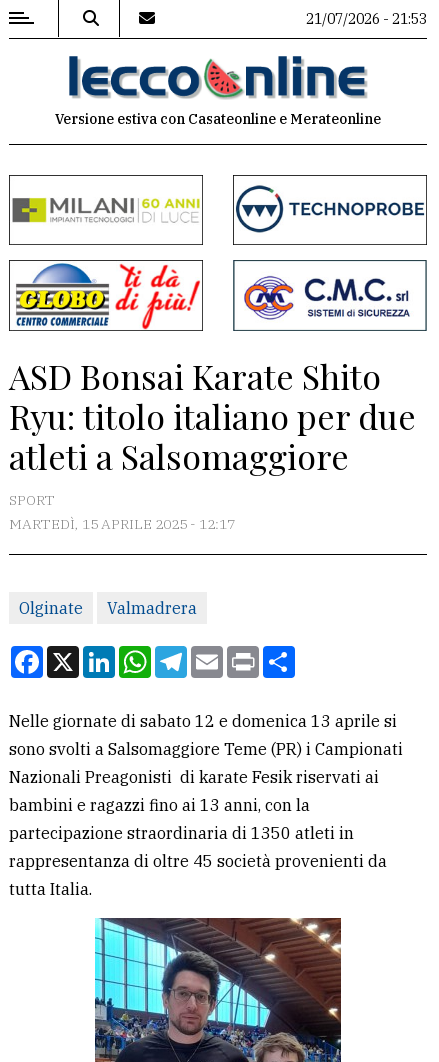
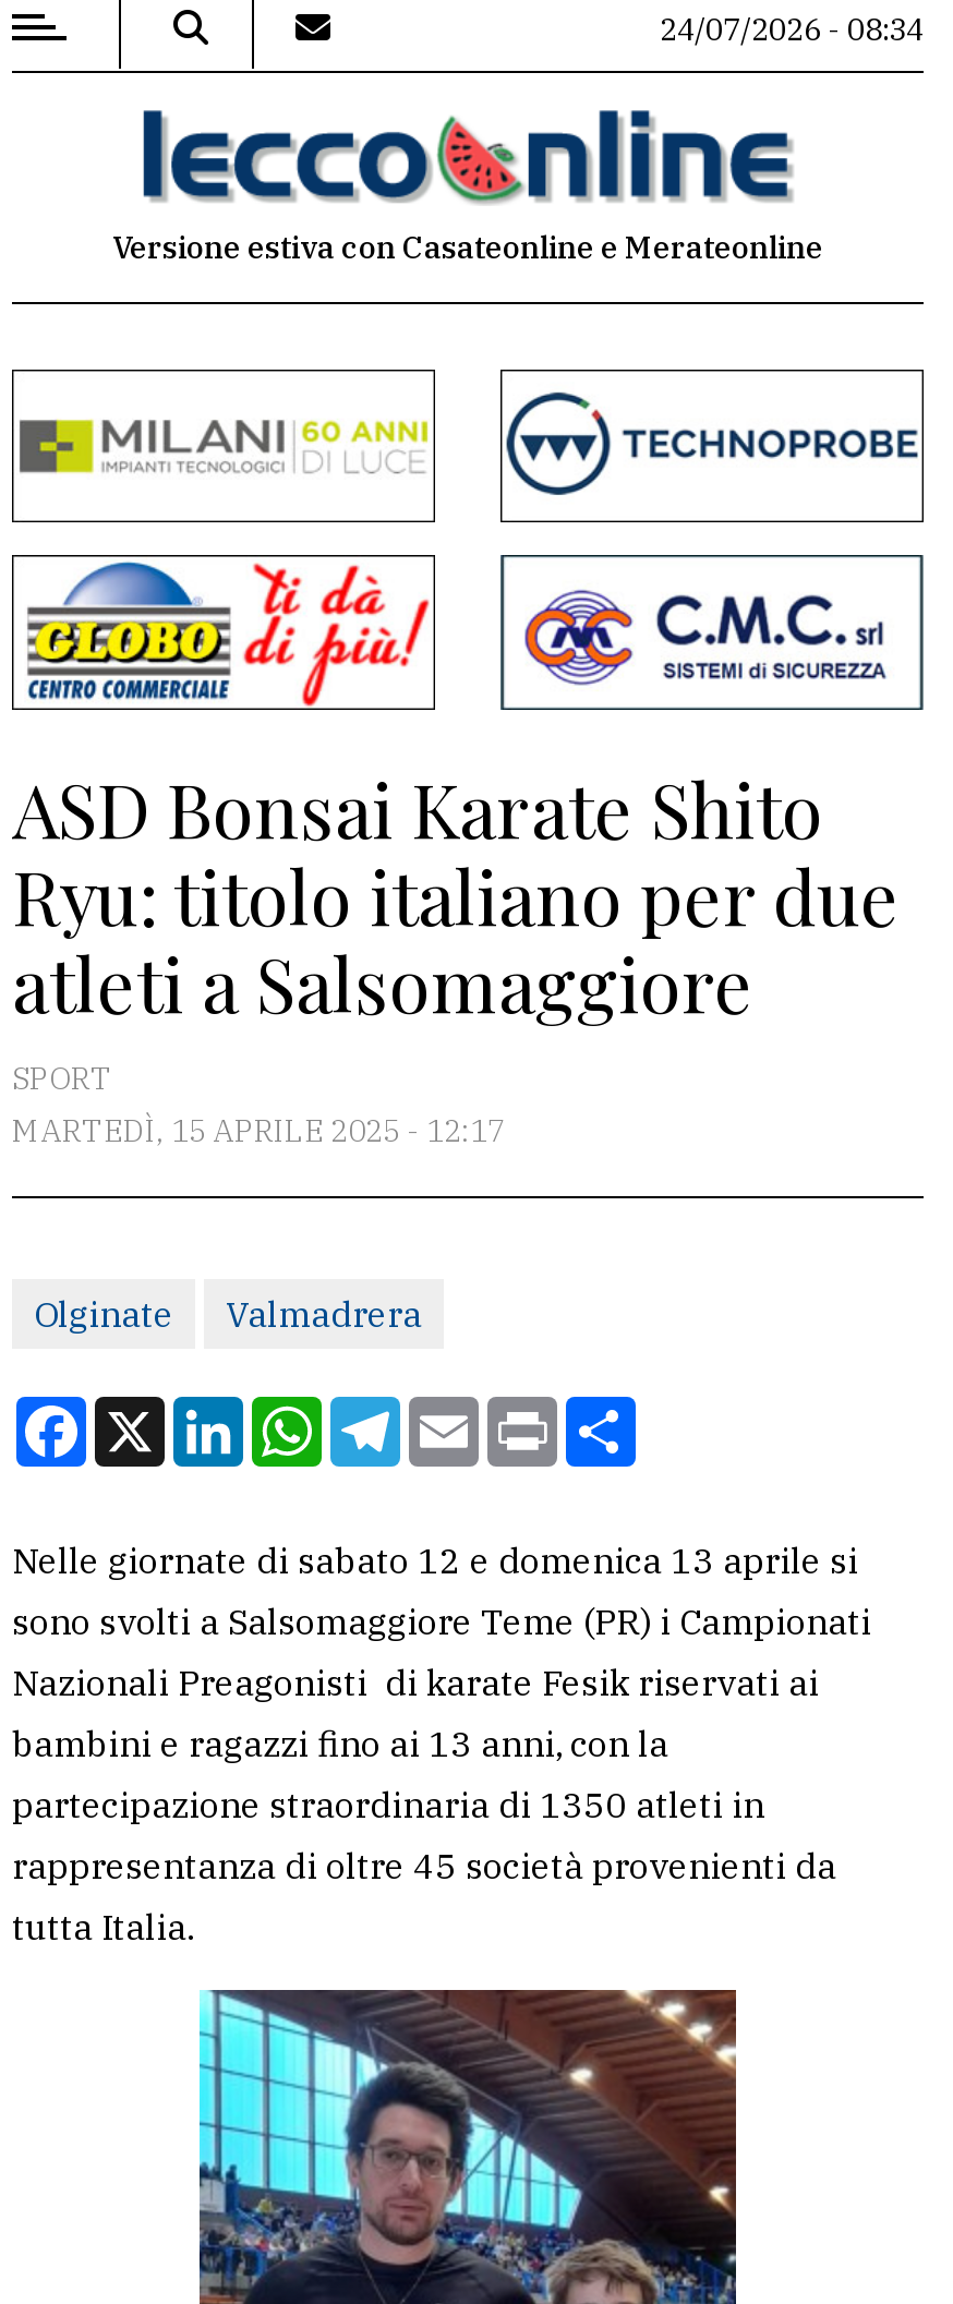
[306,10,427,28] 21/07/2026 - 21:53 -> [660,10,924,49] 24/07/2026 - 08:34

